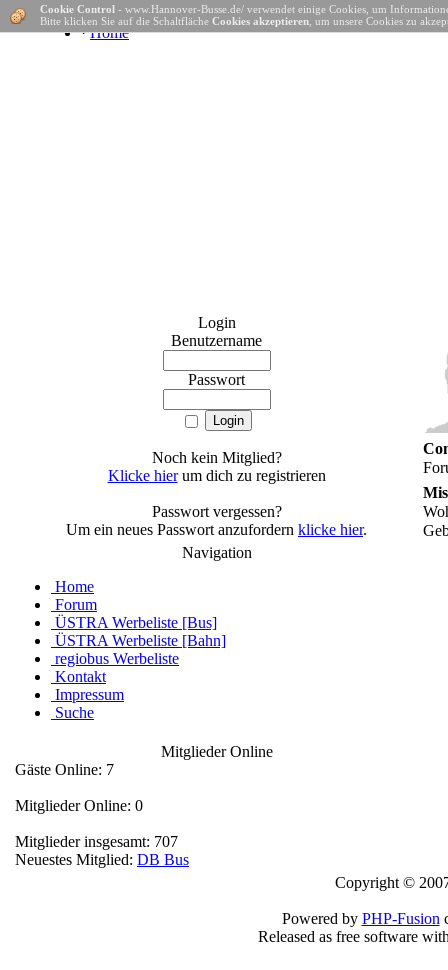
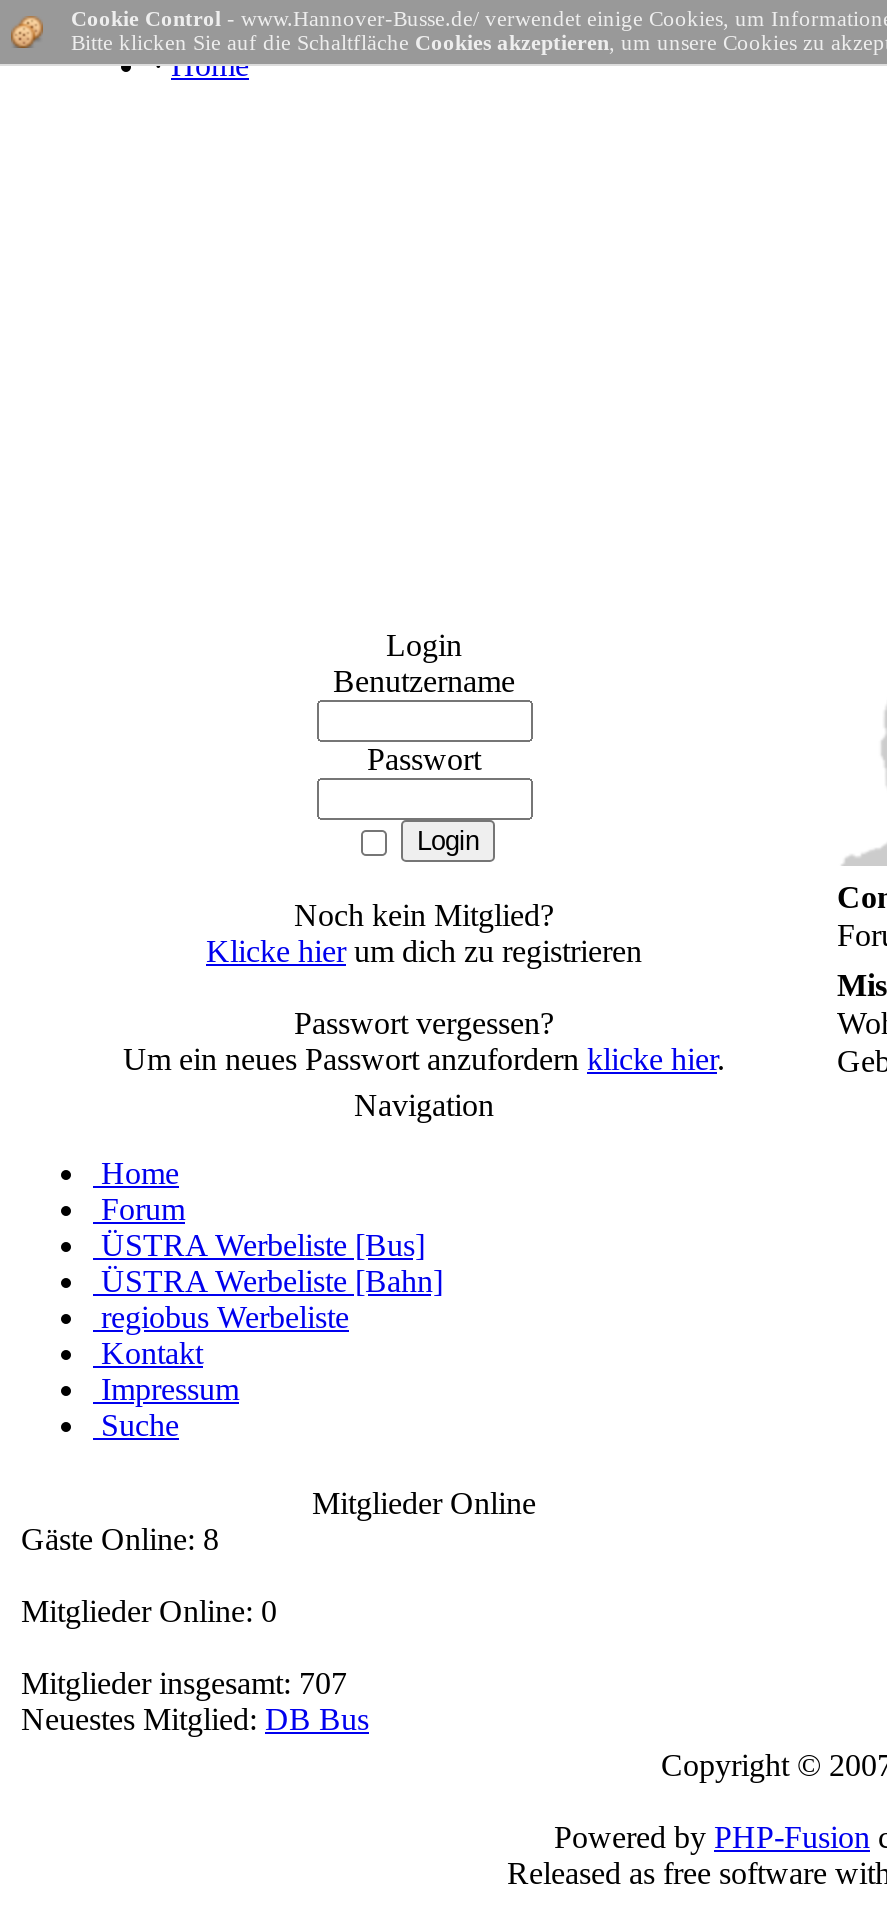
[11,761,114,778] Gäste Online: 7 -> [13,1522,219,1556] Gäste Online: 8

